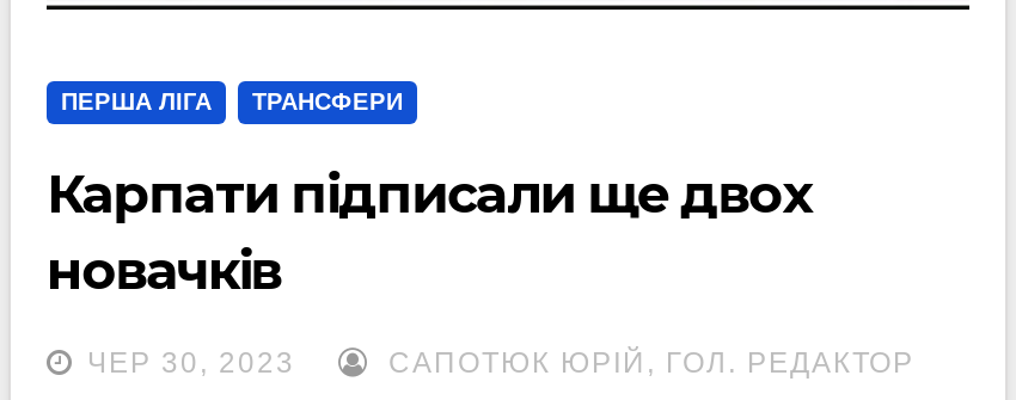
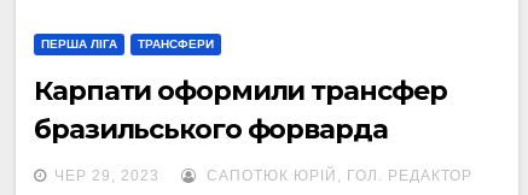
[47,162,810,303] Карпати підписали ще двох | новачків -> [34,75,446,146] Карпати оформили трансфер | бразильського форварда
[87,346,295,380] ЧЕР 30, 2023 -> [54,167,159,184] ЧЕР 29, 2023

